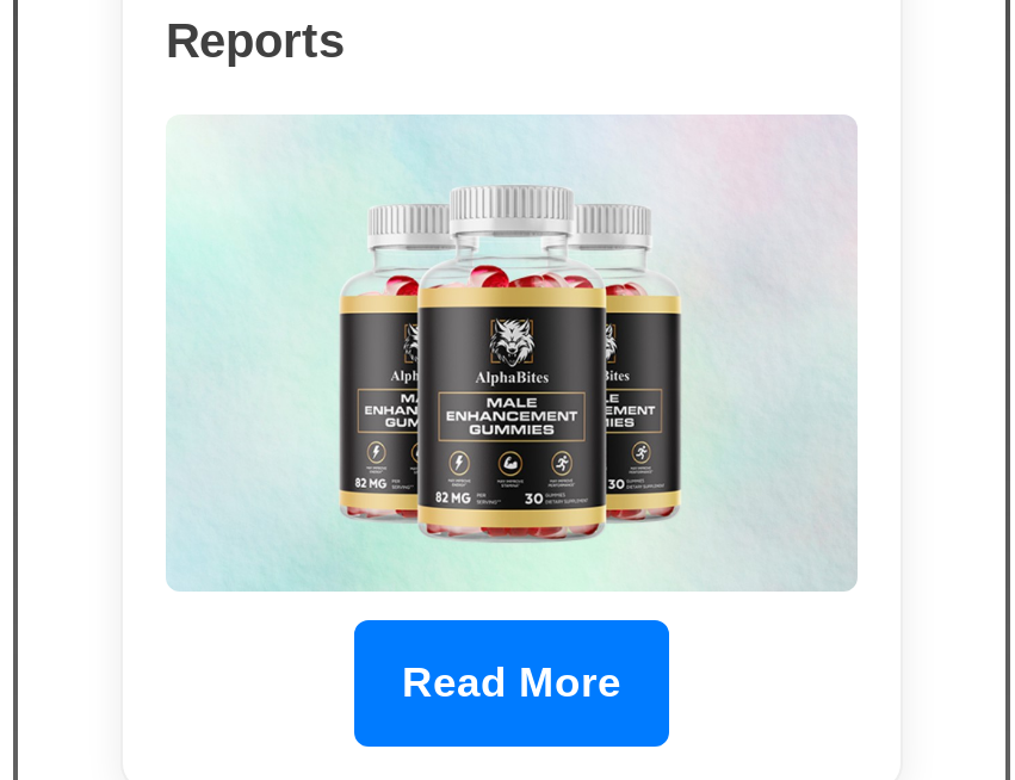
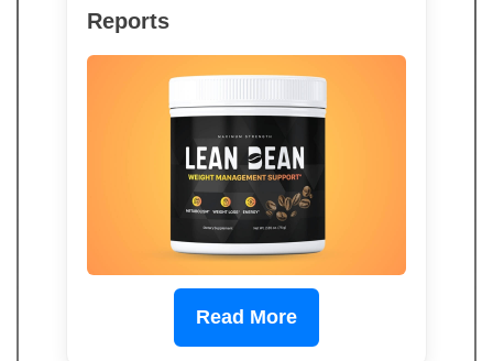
[166,114,858,594] [image] -> [86,54,407,276] [image]

